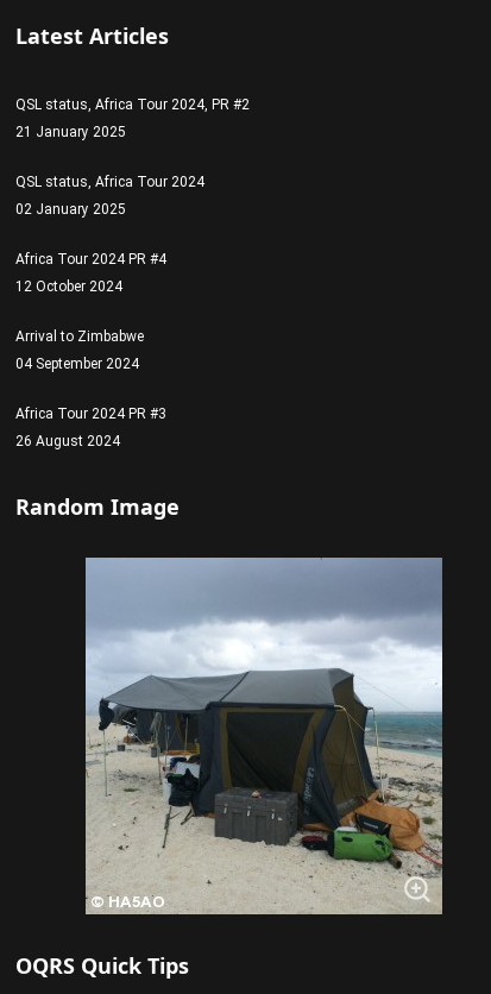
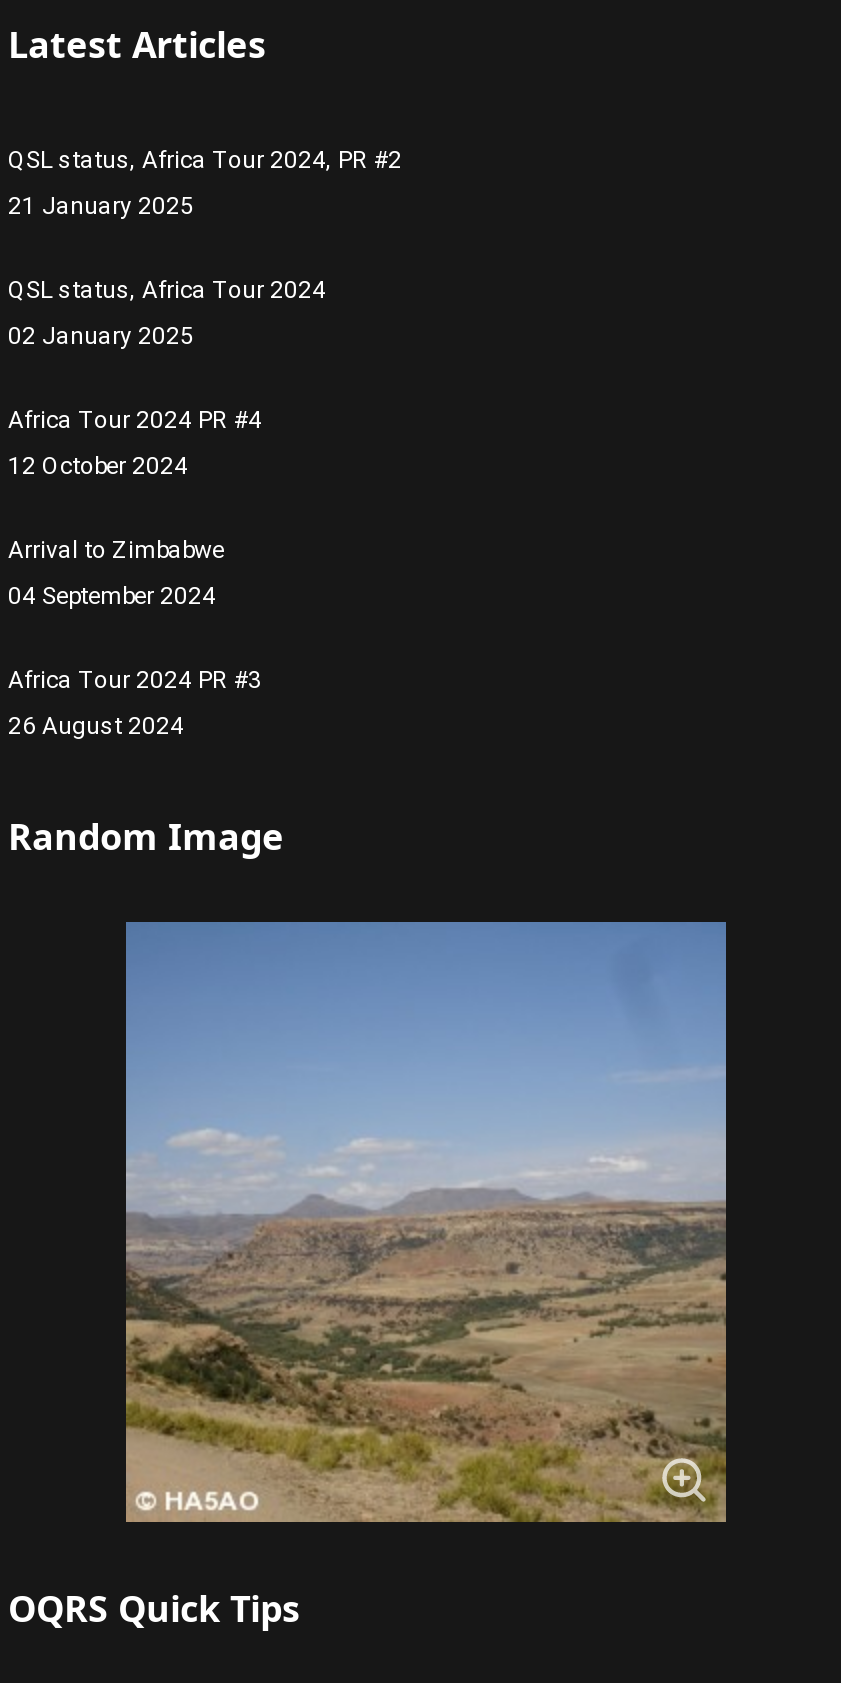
[84,558,443,916] [image] -> [124,920,728,1524] [image]

